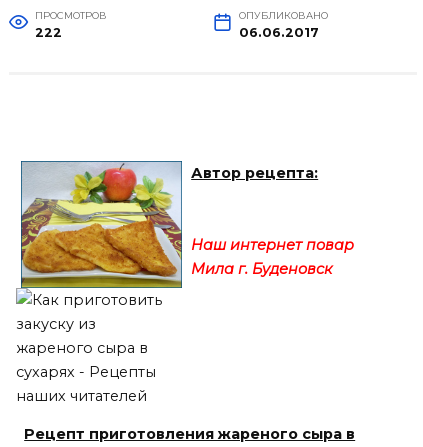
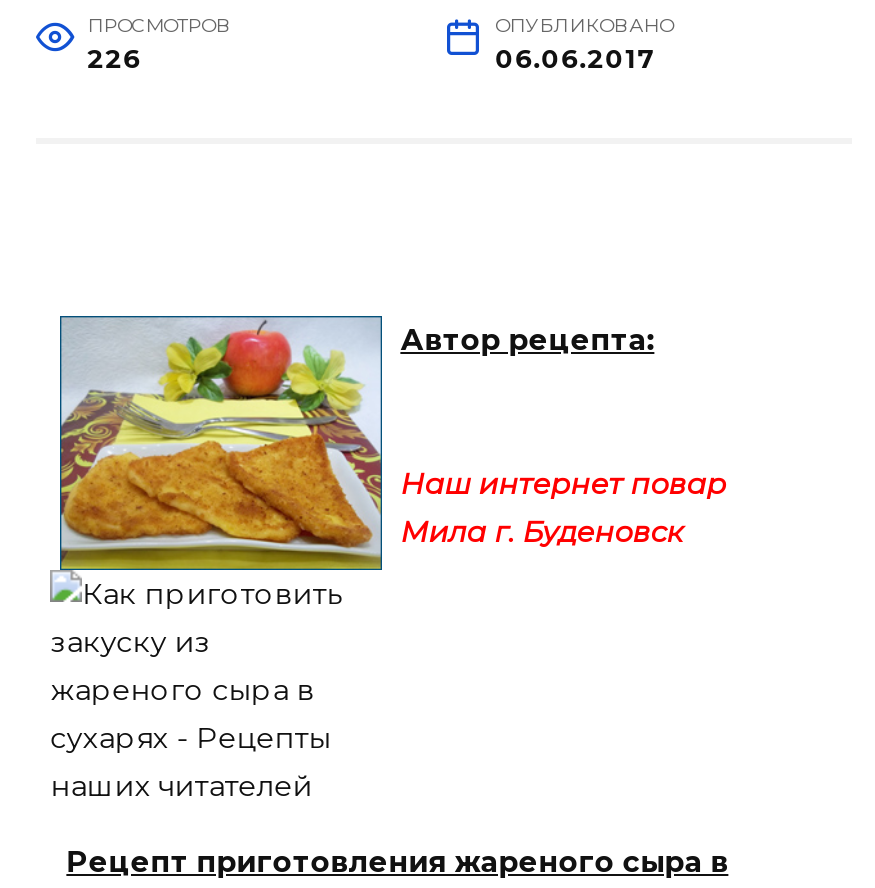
[35,25,62,40] 222 -> [87,45,141,75] 226

